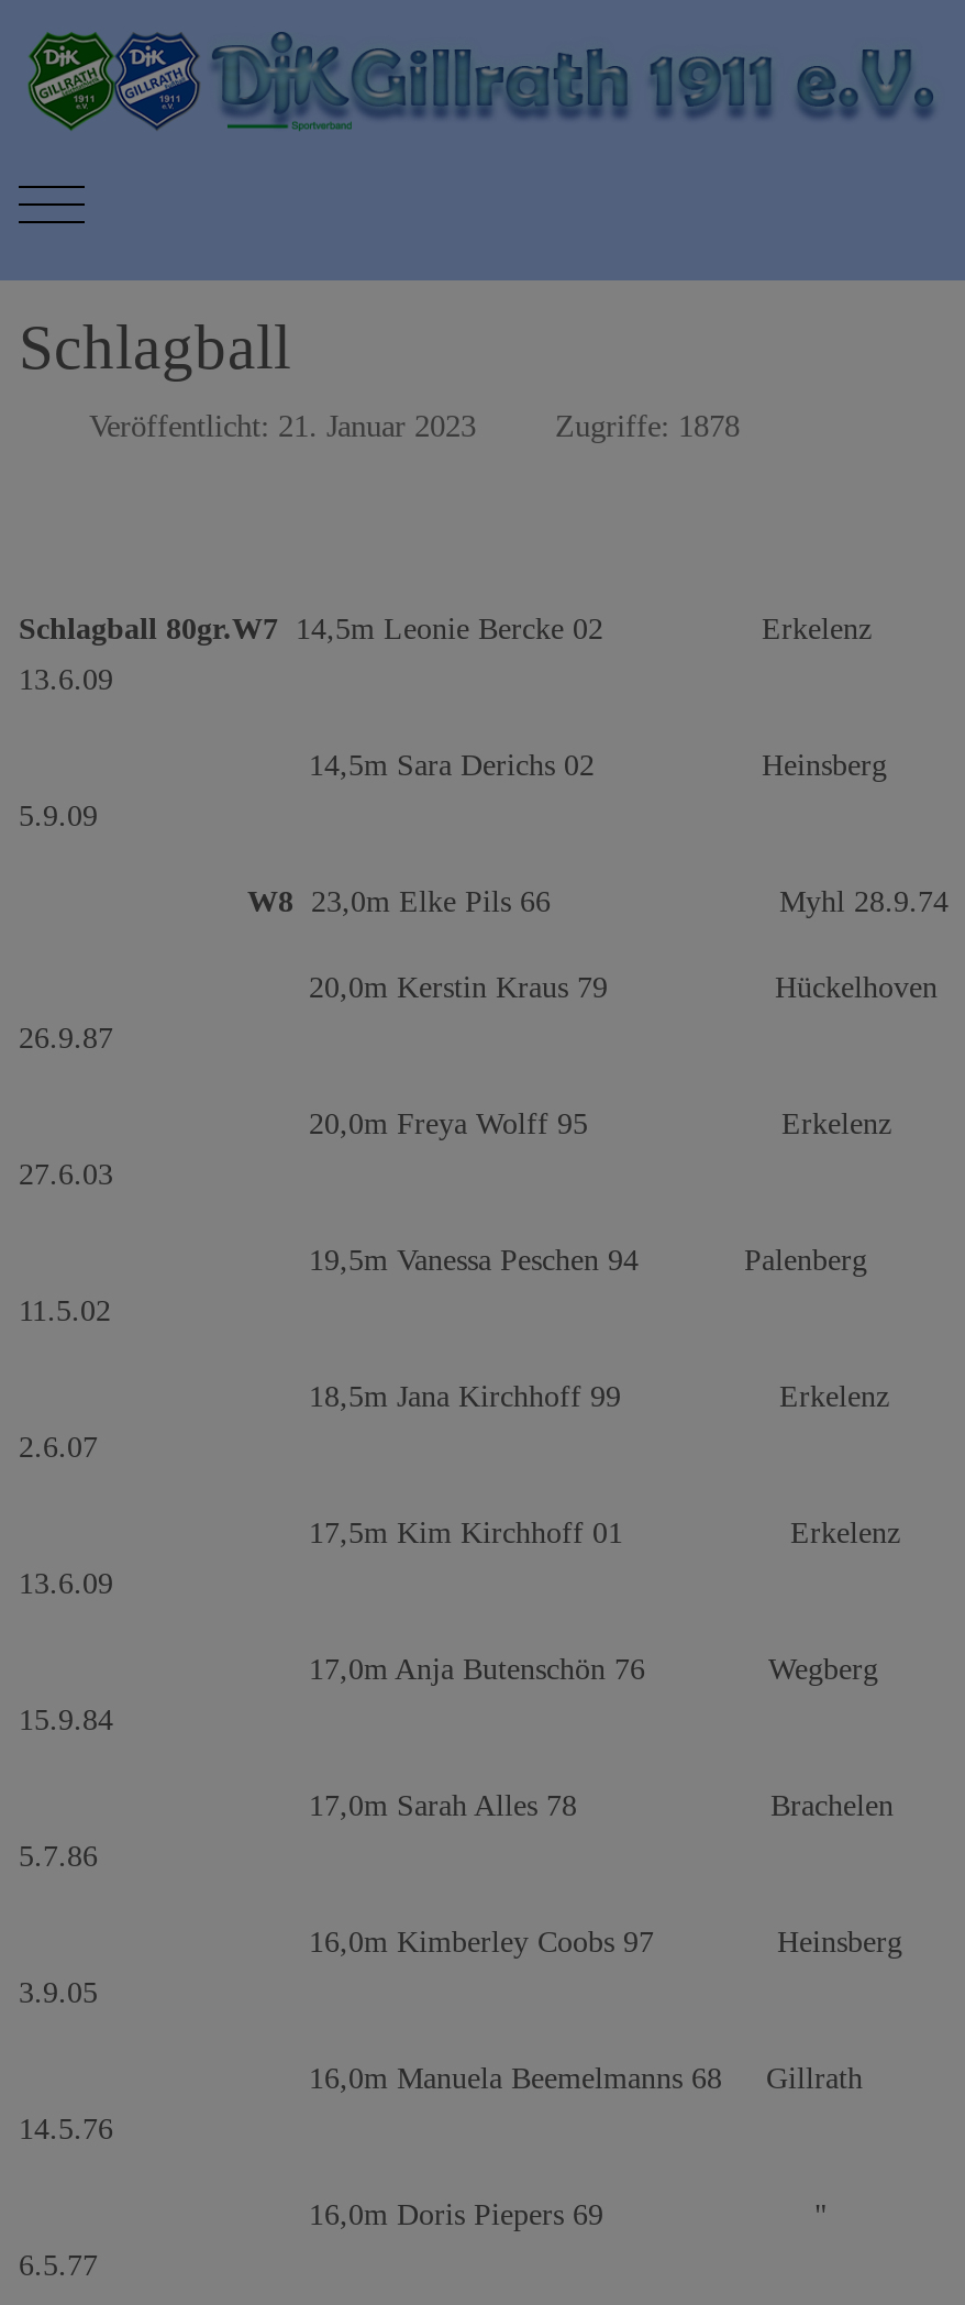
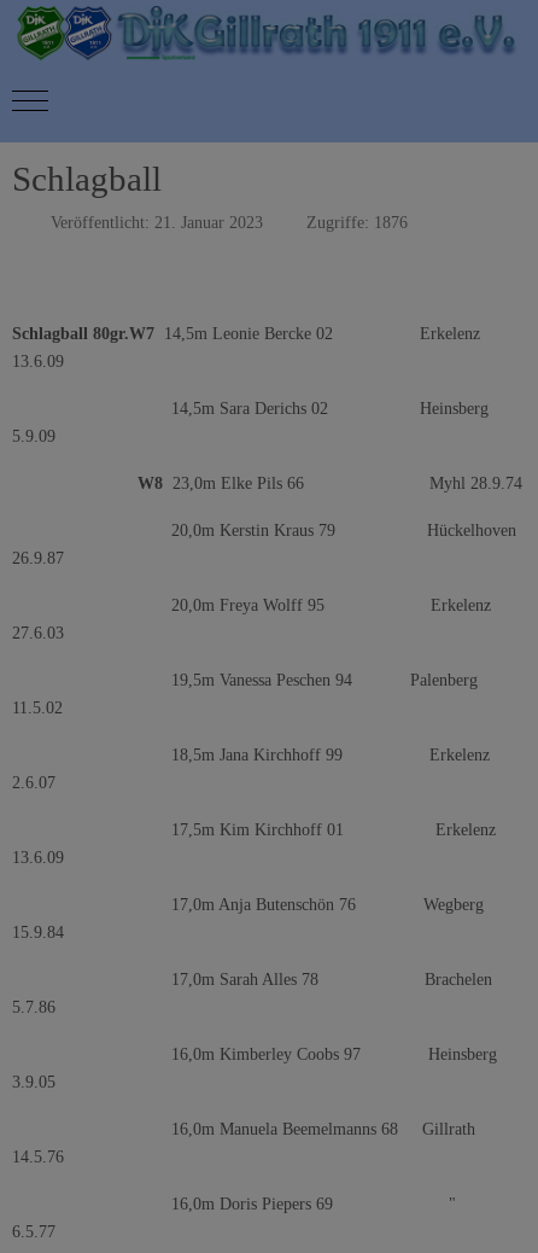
[555,409,740,444] Zugriffe: 1878 -> [306,213,408,232] Zugriffe: 1876

